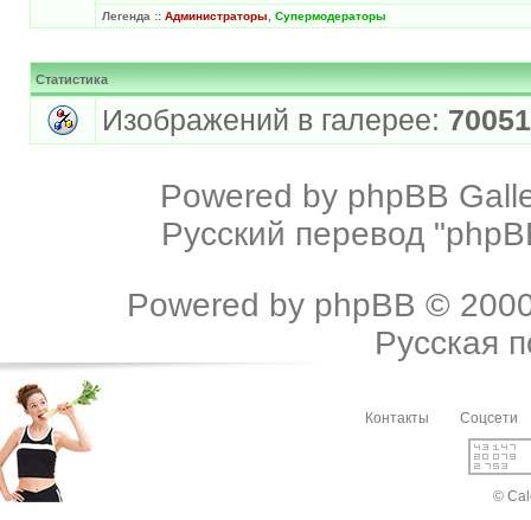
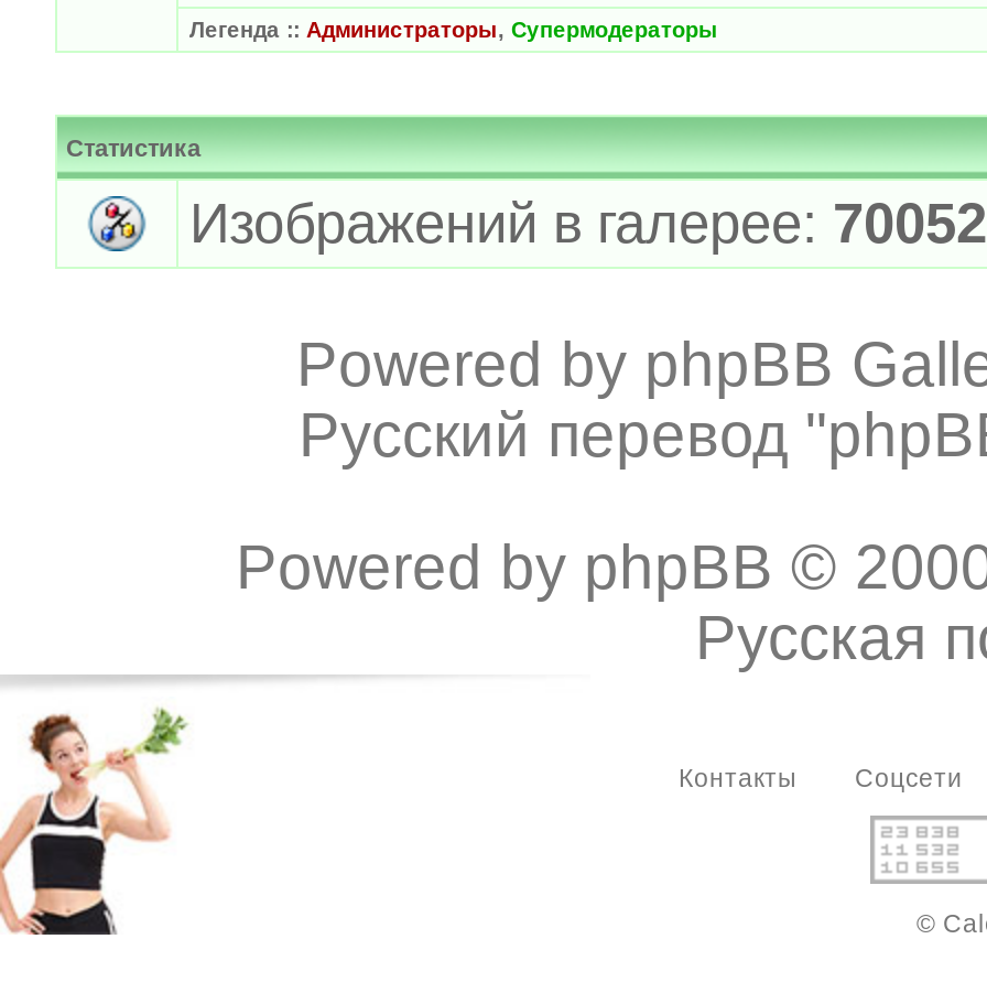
[102,103,531,136] Изображений в галерее: 70051 -> [189,191,987,253] Изображений в галерее: 70052

